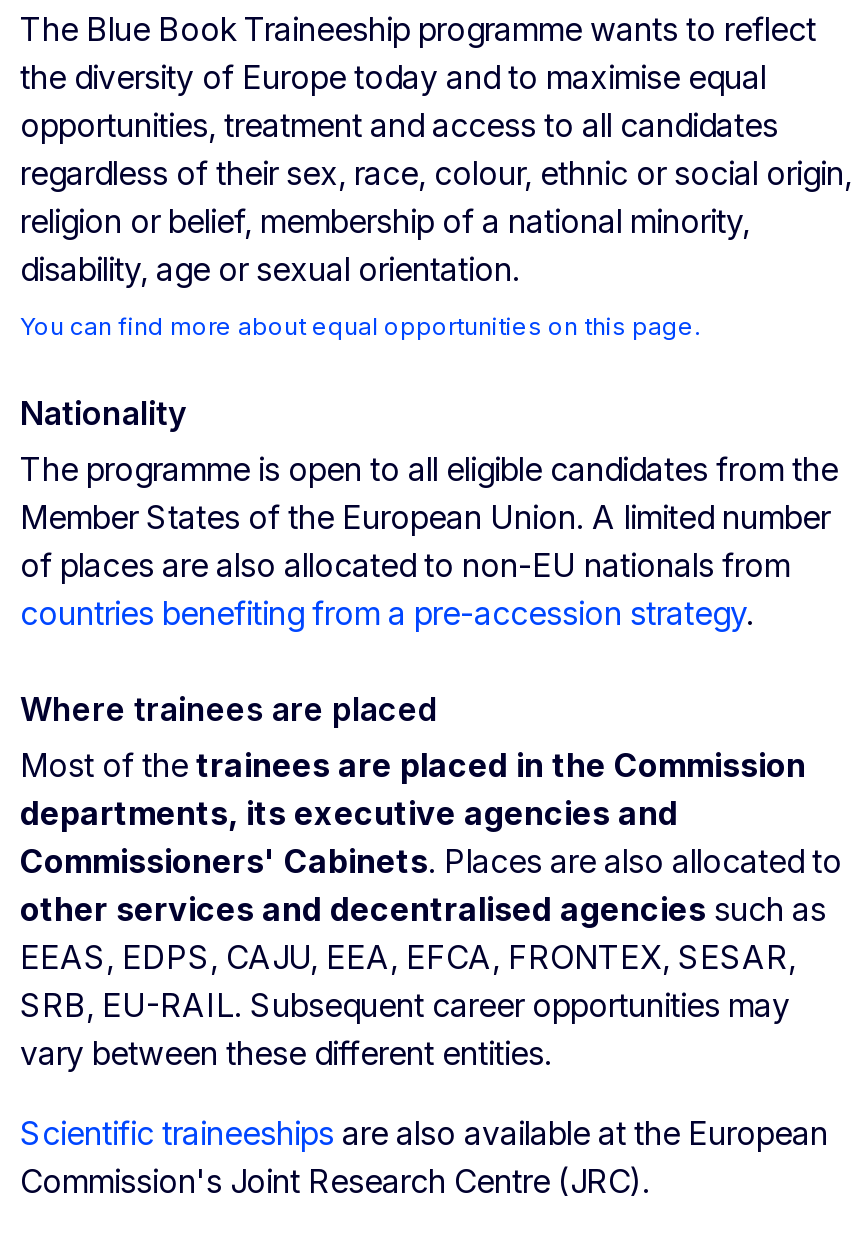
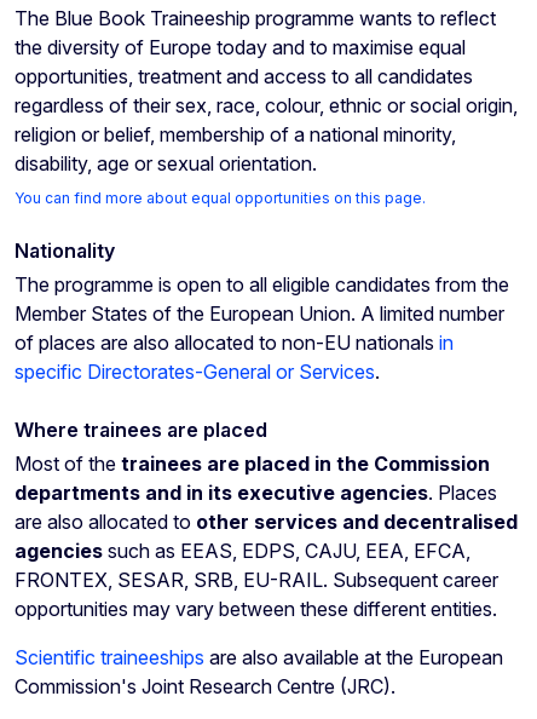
[20,545,790,633] of places are also allocated to non-EU nationals from | countries benefiting from a pre-accession strategy. -> [15,330,454,383] of places are also allocated to non-EU nationals in | specific Directorates-General or Services.
[20,793,842,1073] departments, its executive agencies and | Commissioners' Cabinets. Places are also allocated to | other services and decentralised agencies such as | EEAS, EDPS, CAJU, EEA, EFCA, FRONTEX, SESAR, | SRB, EU-RAIL. Subsequent career opportunities may | vary between these different entities. -> [15,480,518,621] departments and in its executive agencies. Places | are also allocated to other services and decentralised | agencies such as EEAS, EDPS, CAJU, EEA, EFCA, | FRONTEX, SESAR, SRB, EU-RAIL. Subsequent career | opportunities may vary between these different entities.

